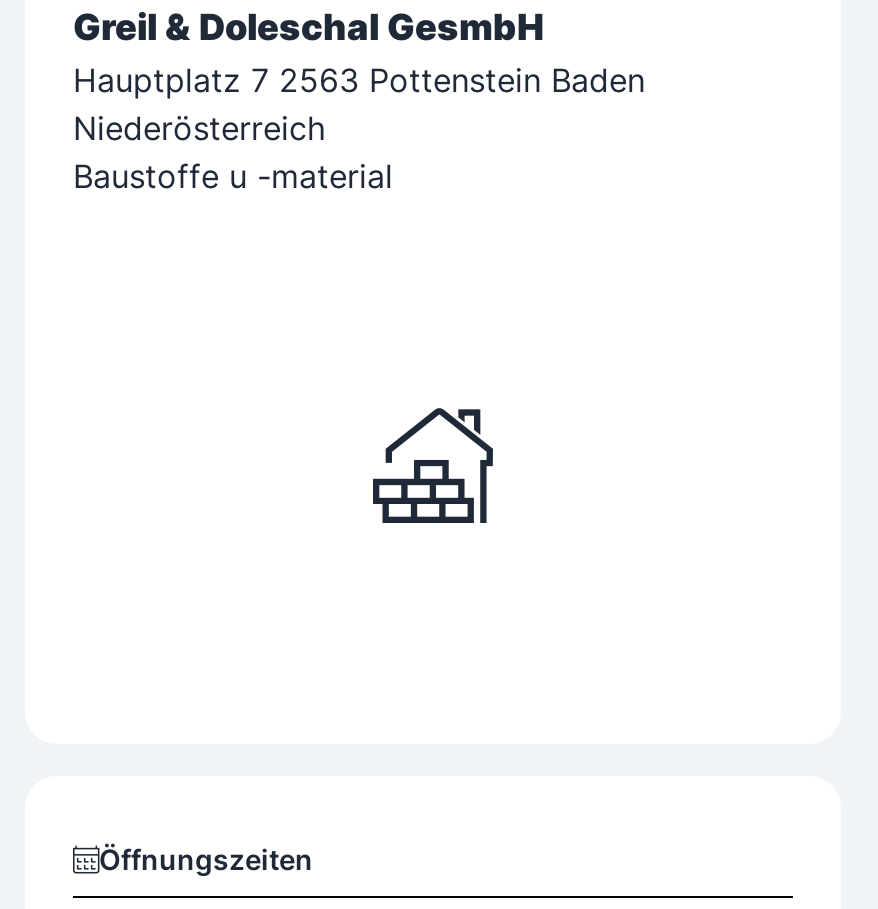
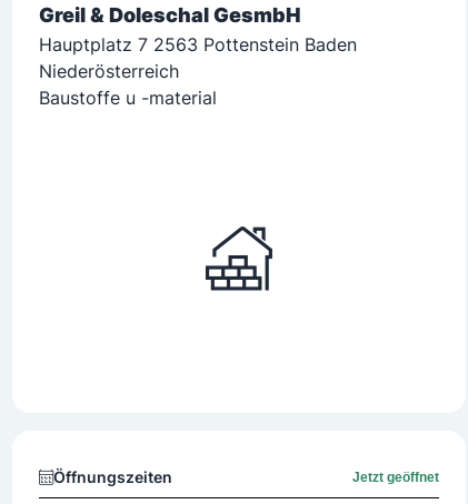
none -> [352,470,439,485] Jetzt geöffnet

